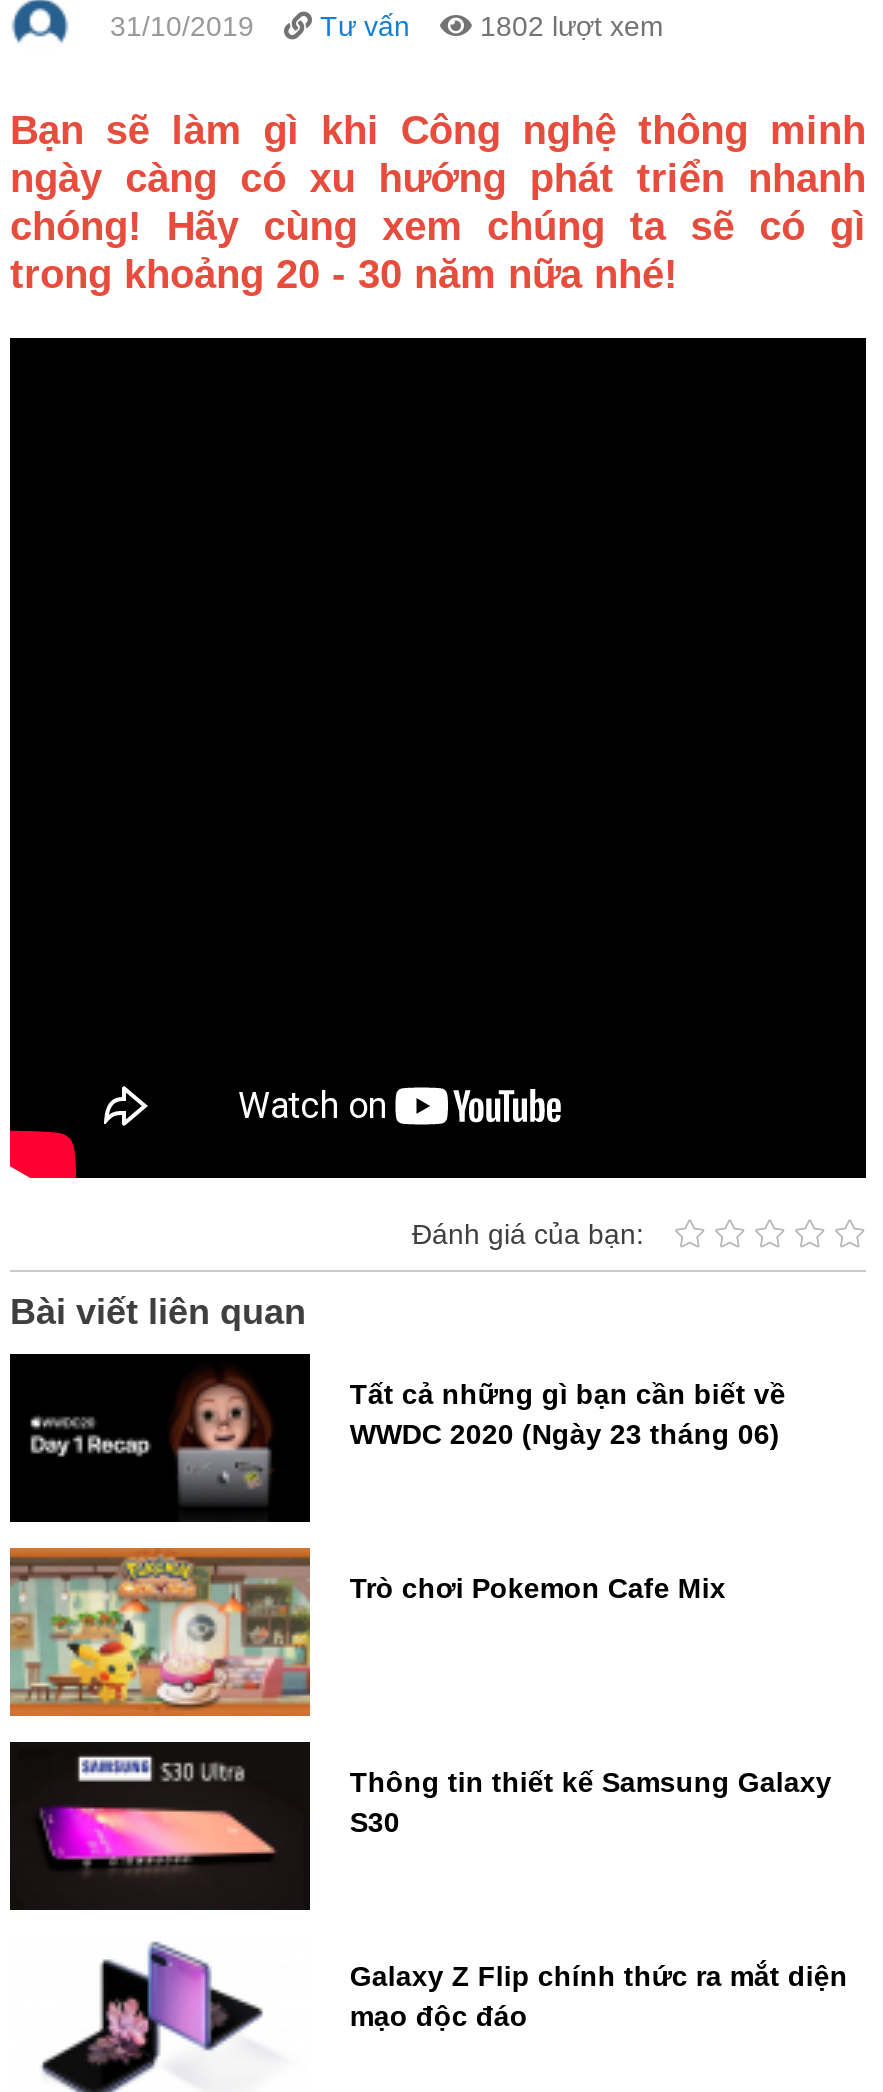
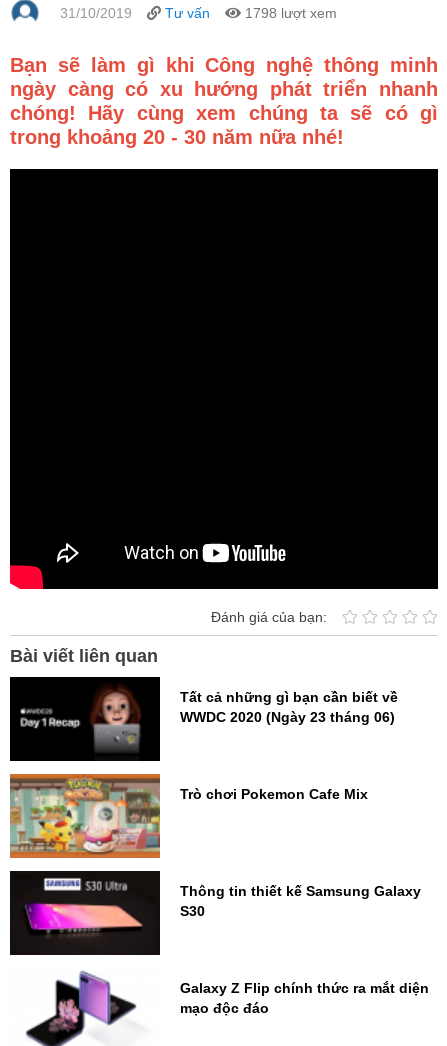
[480,10,664,42] 1802 lượt xem -> [245,5,337,21] 1798 lượt xem

